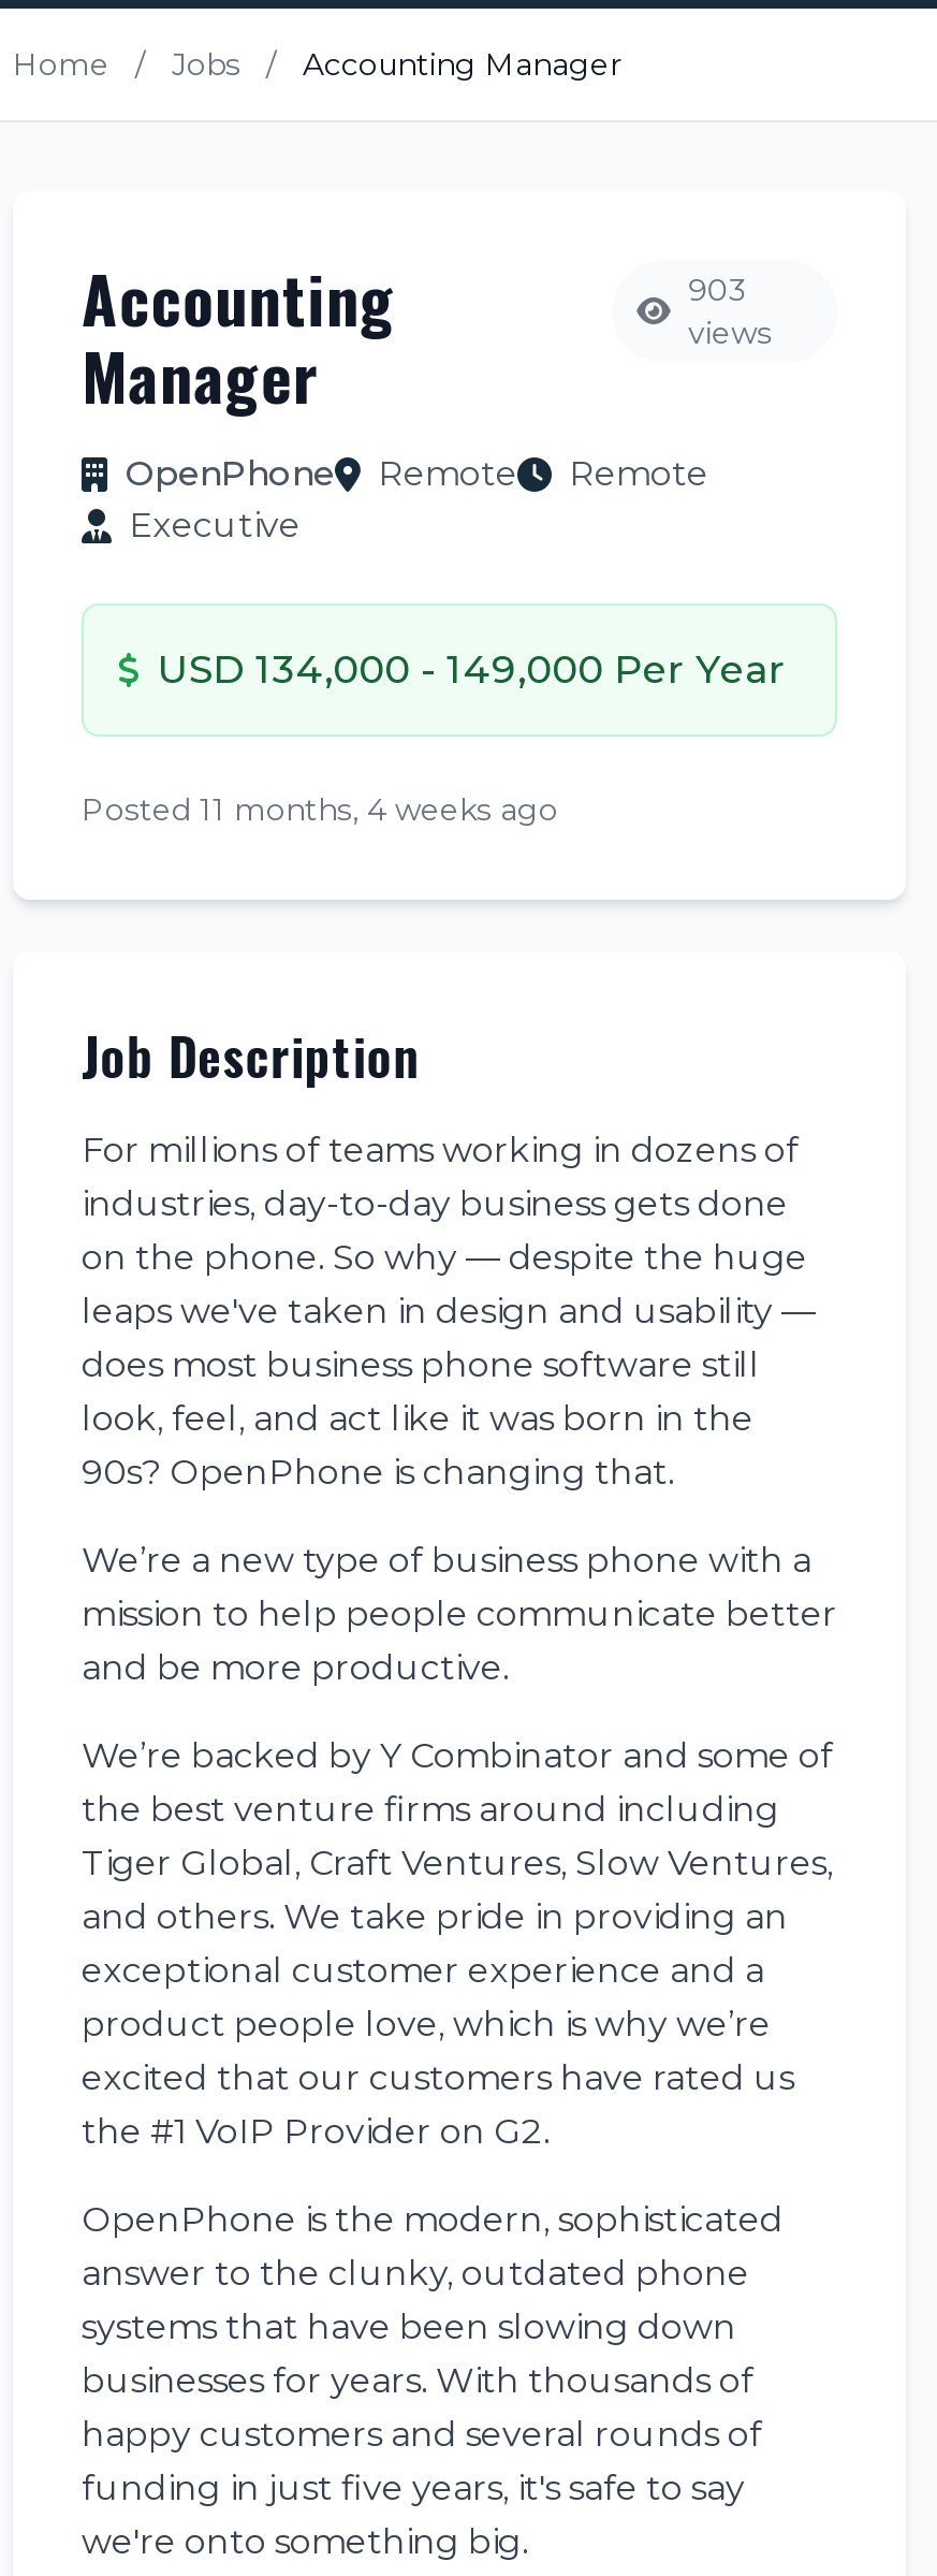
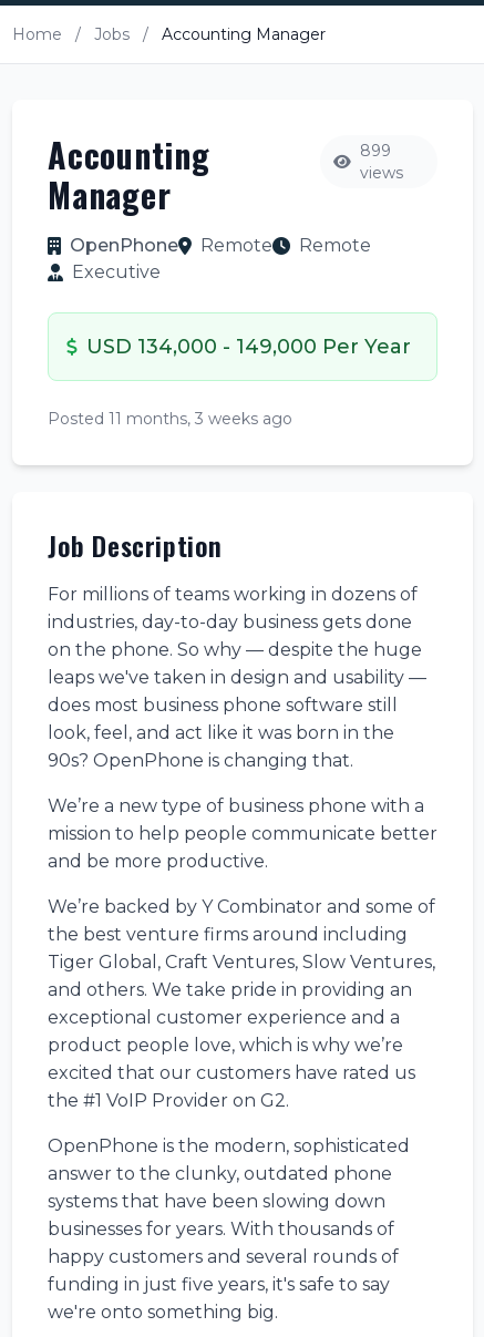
[688,271,746,309] 903 -> [360,141,391,161] 899
[82,790,558,829] Posted 11 months, 4 weeks ago -> [48,409,292,429] Posted 11 months, 3 weeks ago

